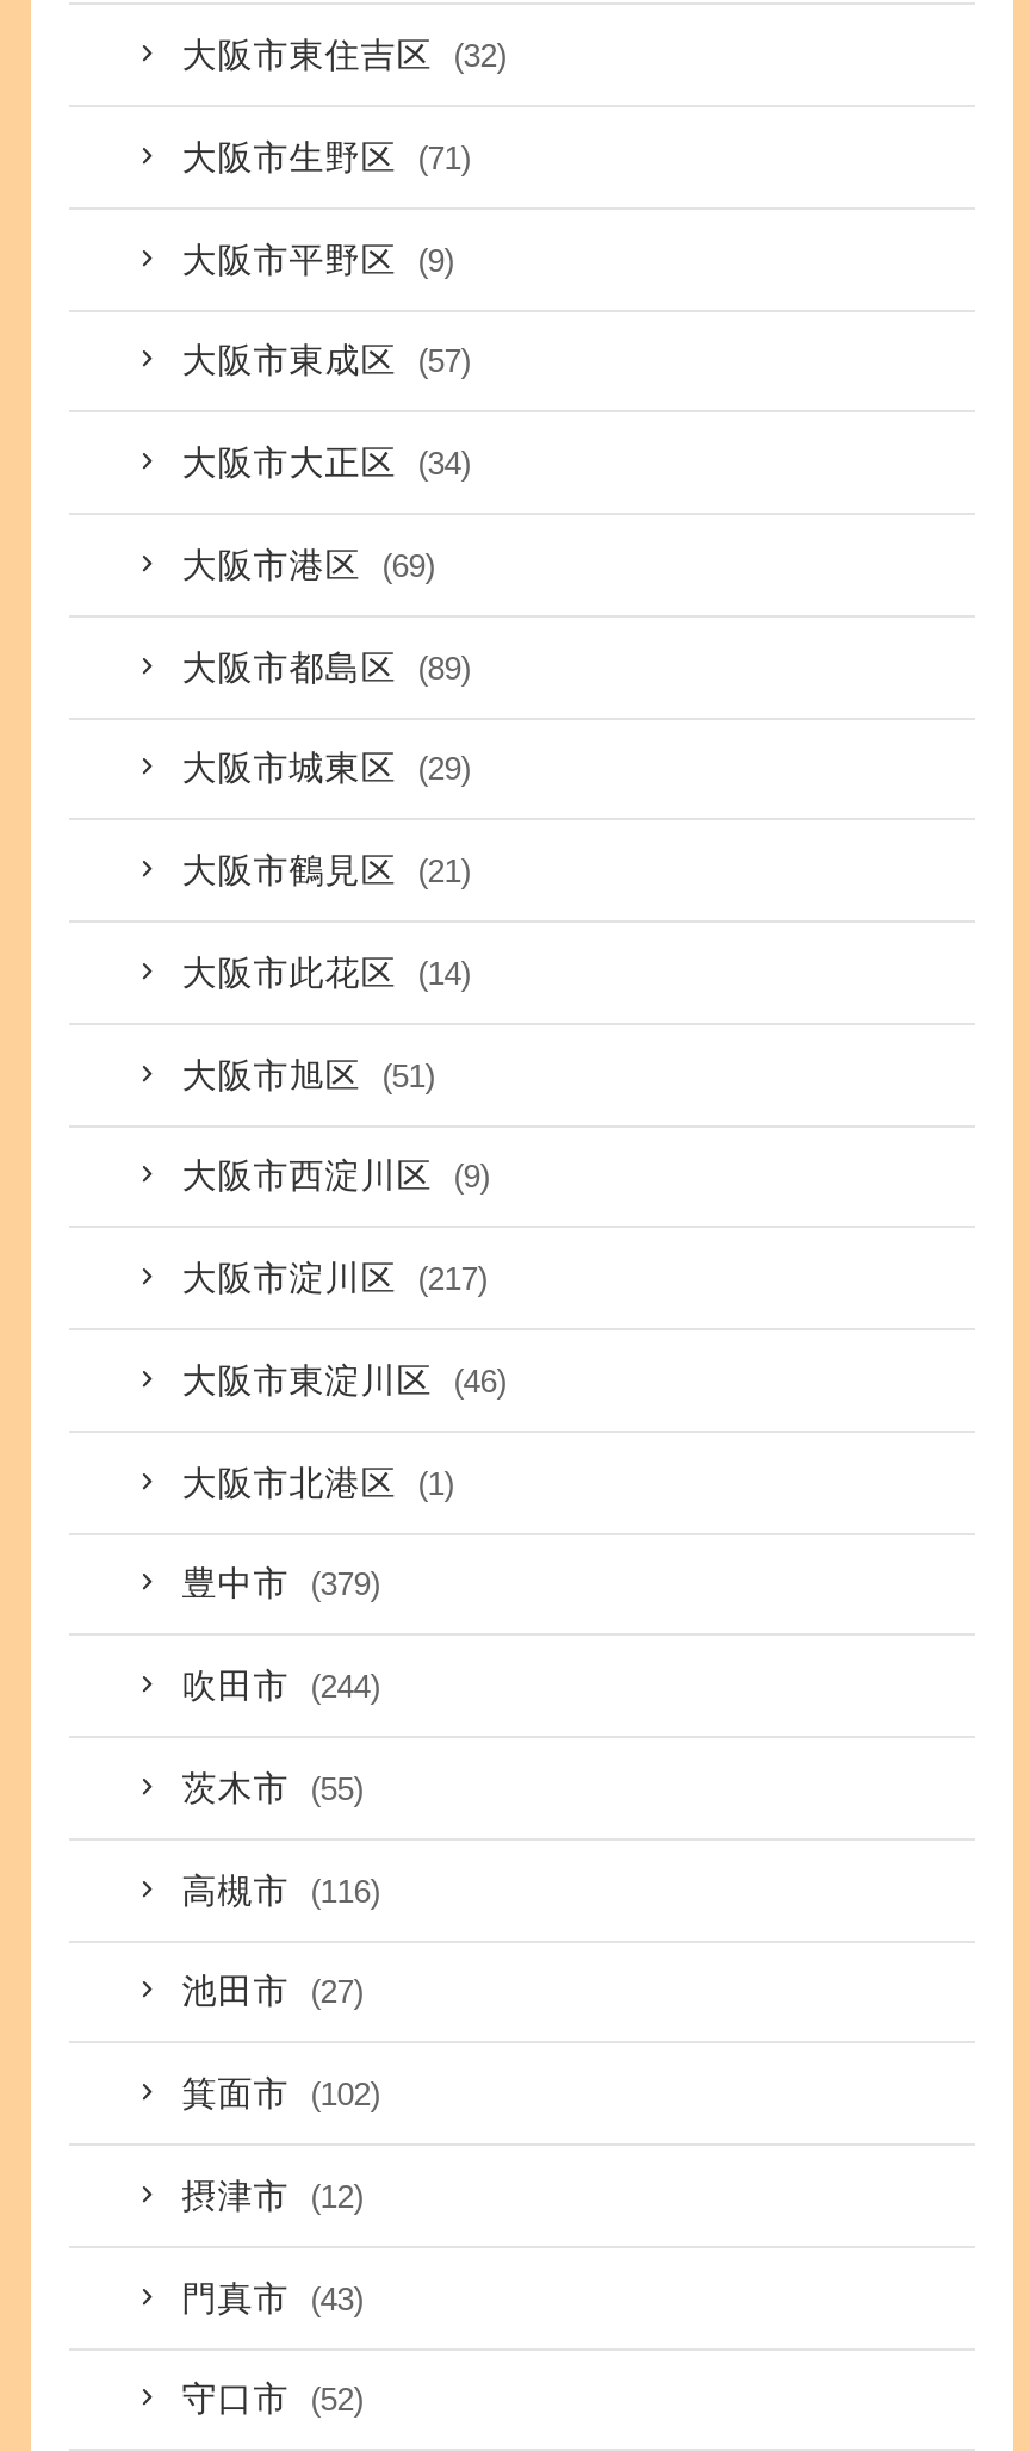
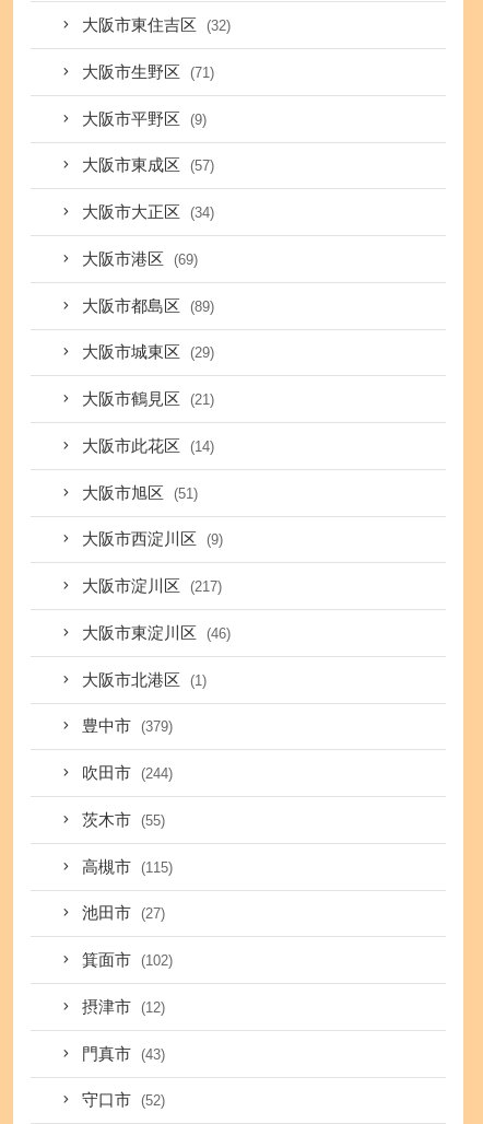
[182,1871,380,1909] 高槻市 (116) -> [82,858,173,875] 高槻市 (115)

